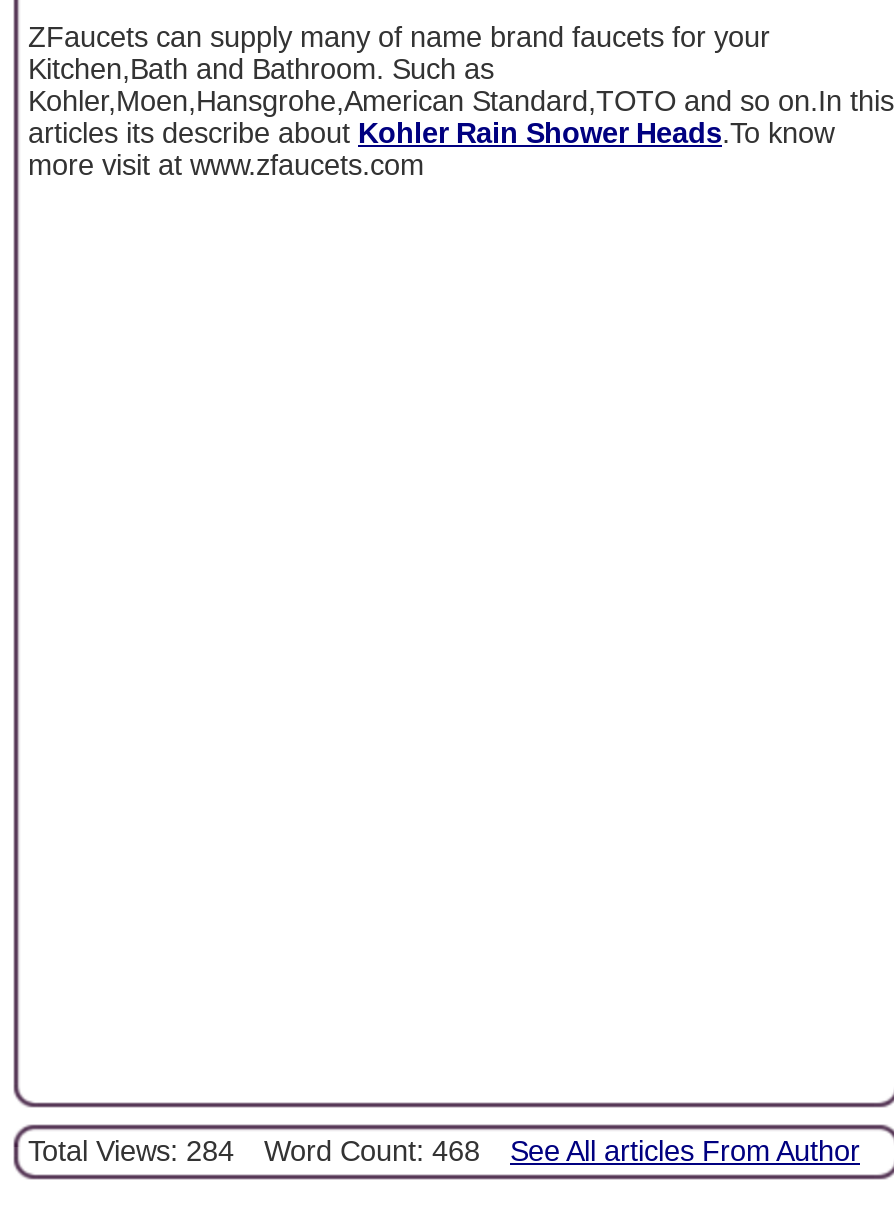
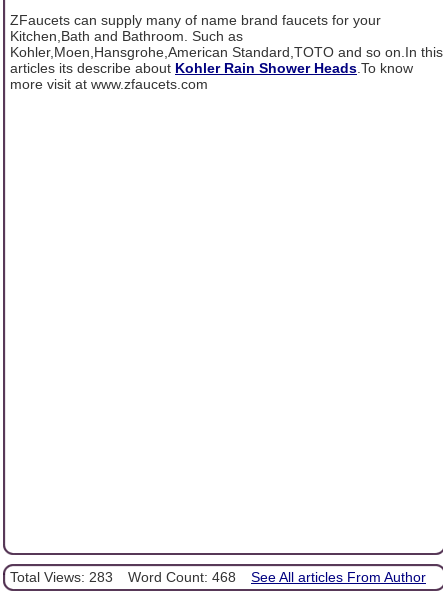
[28,1135,860,1167] Total Views: 284 Word Count: 468 See All articles From Author -> [10,569,426,585] Total Views: 283 Word Count: 468 See All articles From Author

